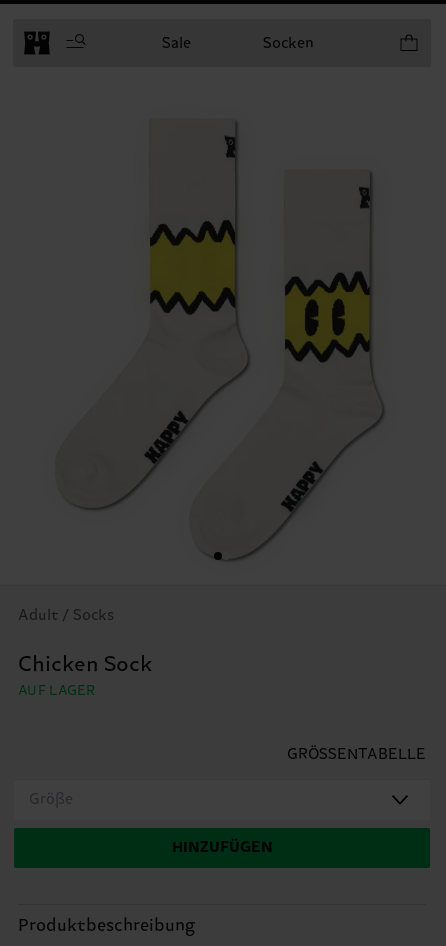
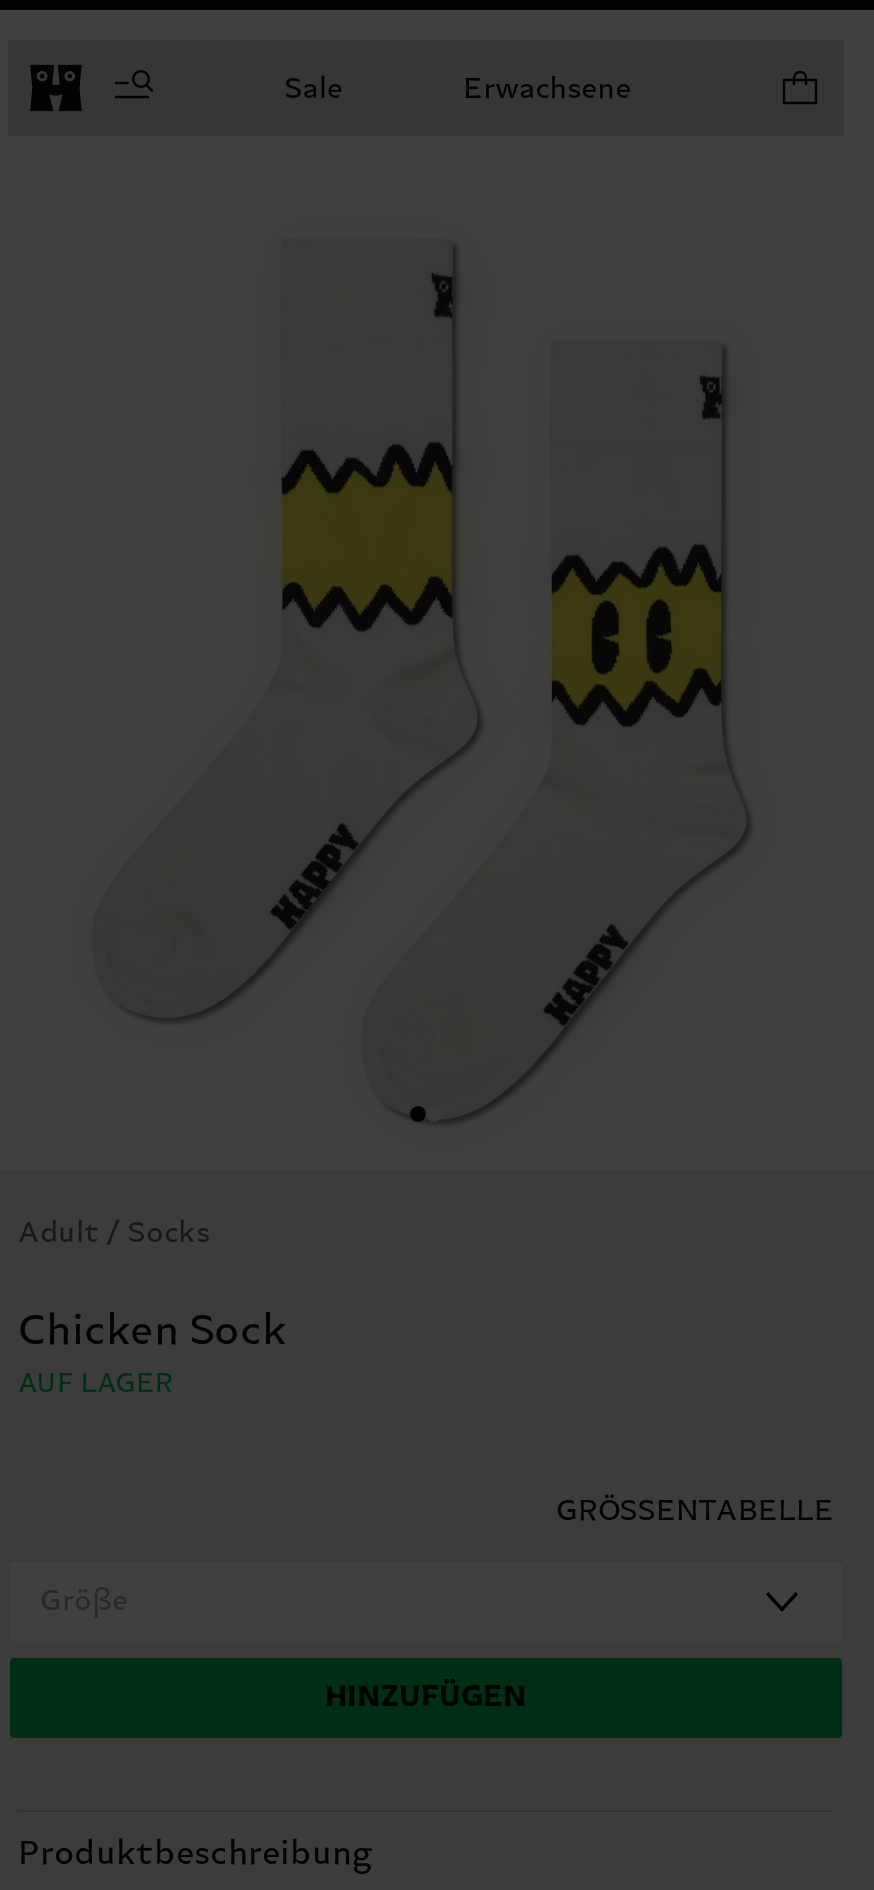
[263,34,314,51] Socken -> [463,71,631,105] Erwachsene

